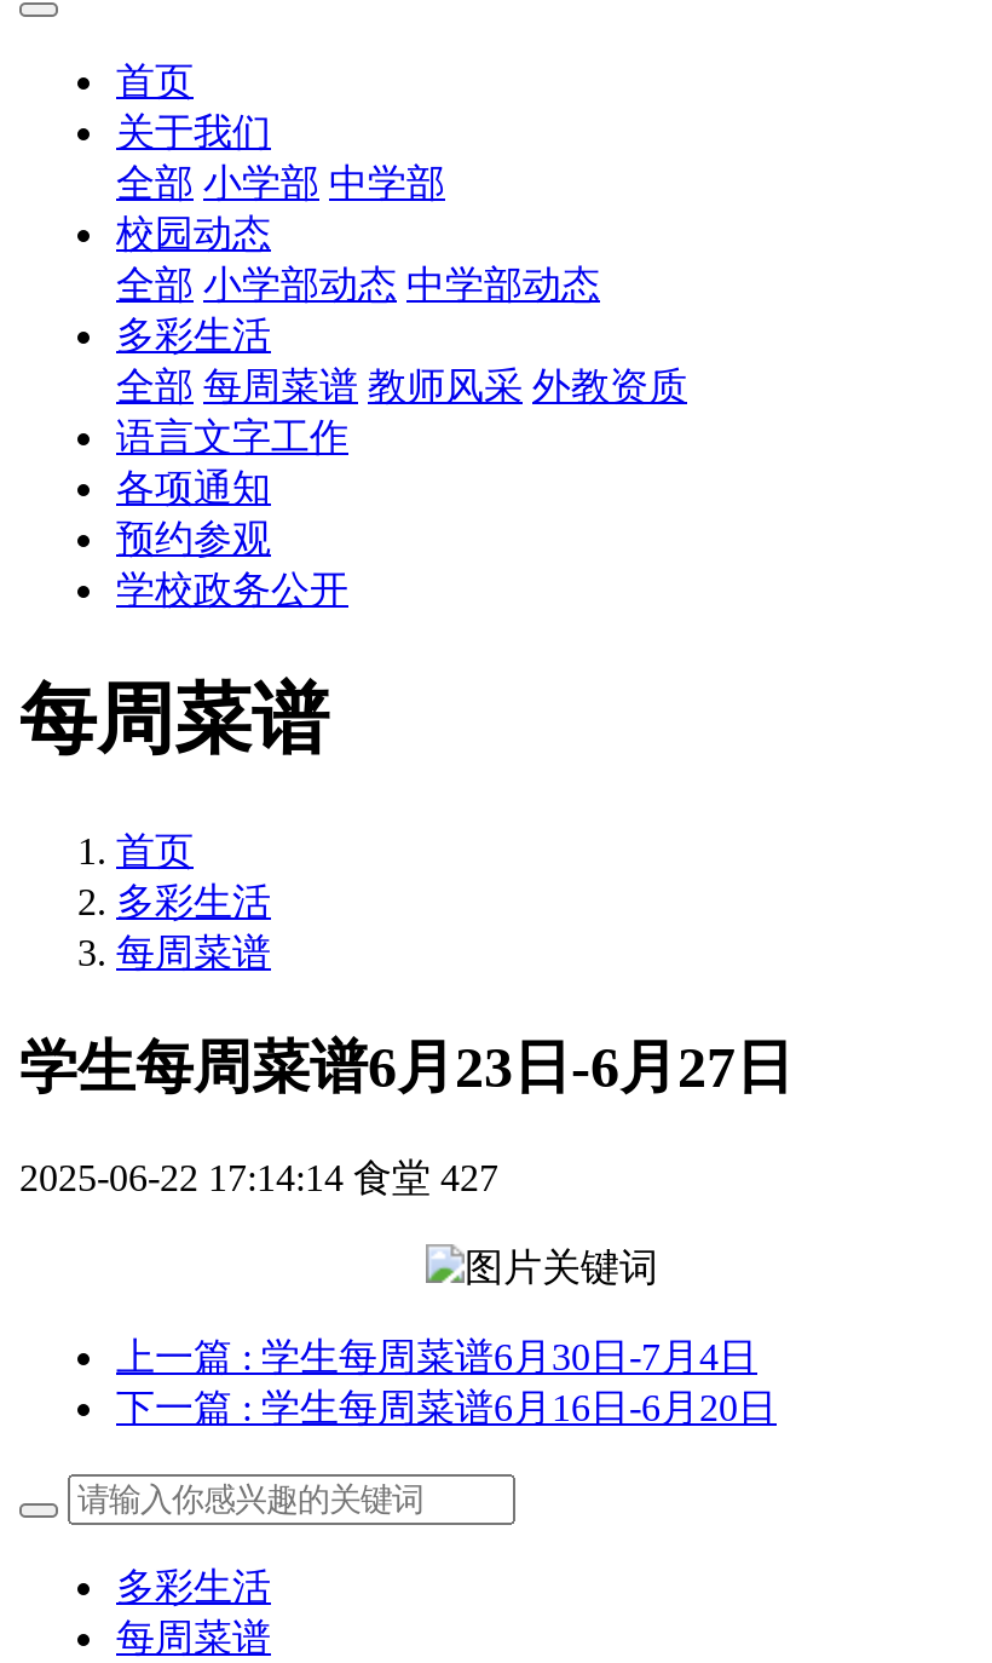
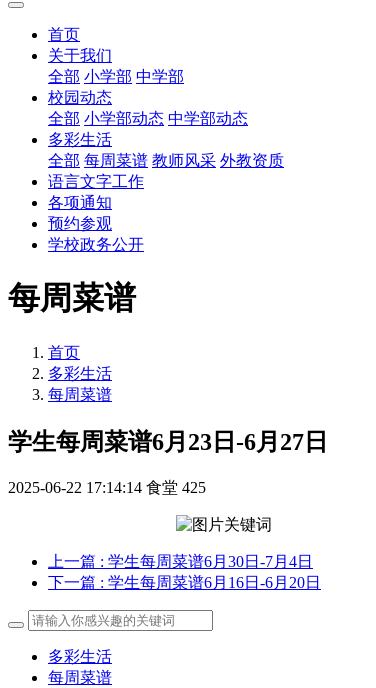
[19,1156,498,1198] 2025-06-22 17:14:14 食堂 427 -> [8,479,206,496] 2025-06-22 17:14:14 食堂 425

